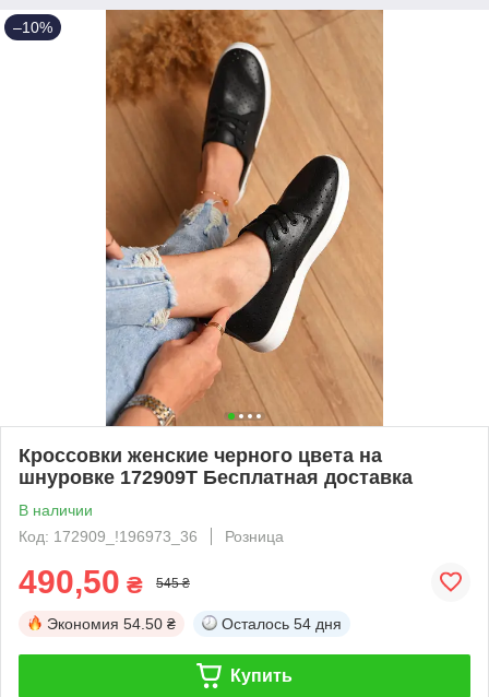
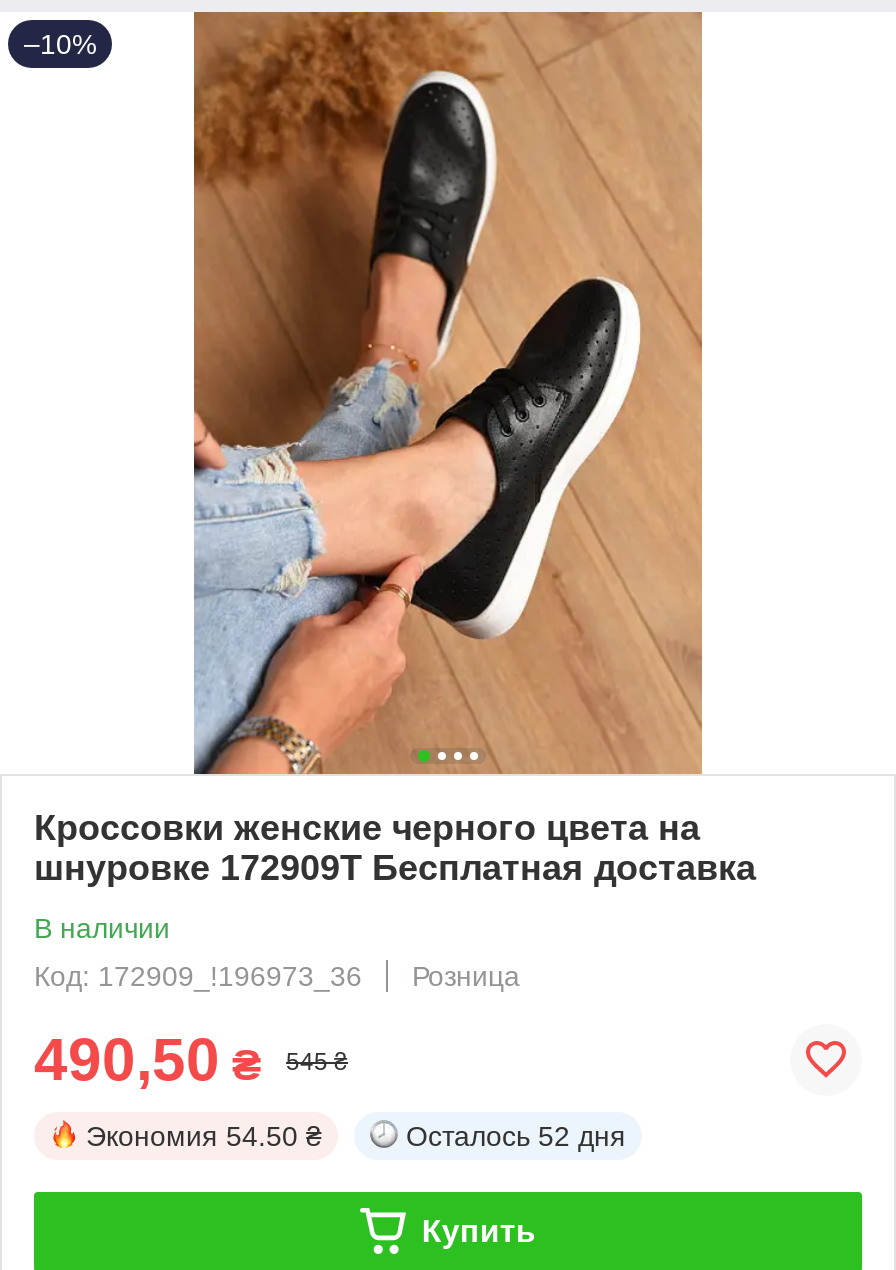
[222,615,342,632] Осталось 54 дня -> [406,1120,626,1152] Осталось 52 дня

